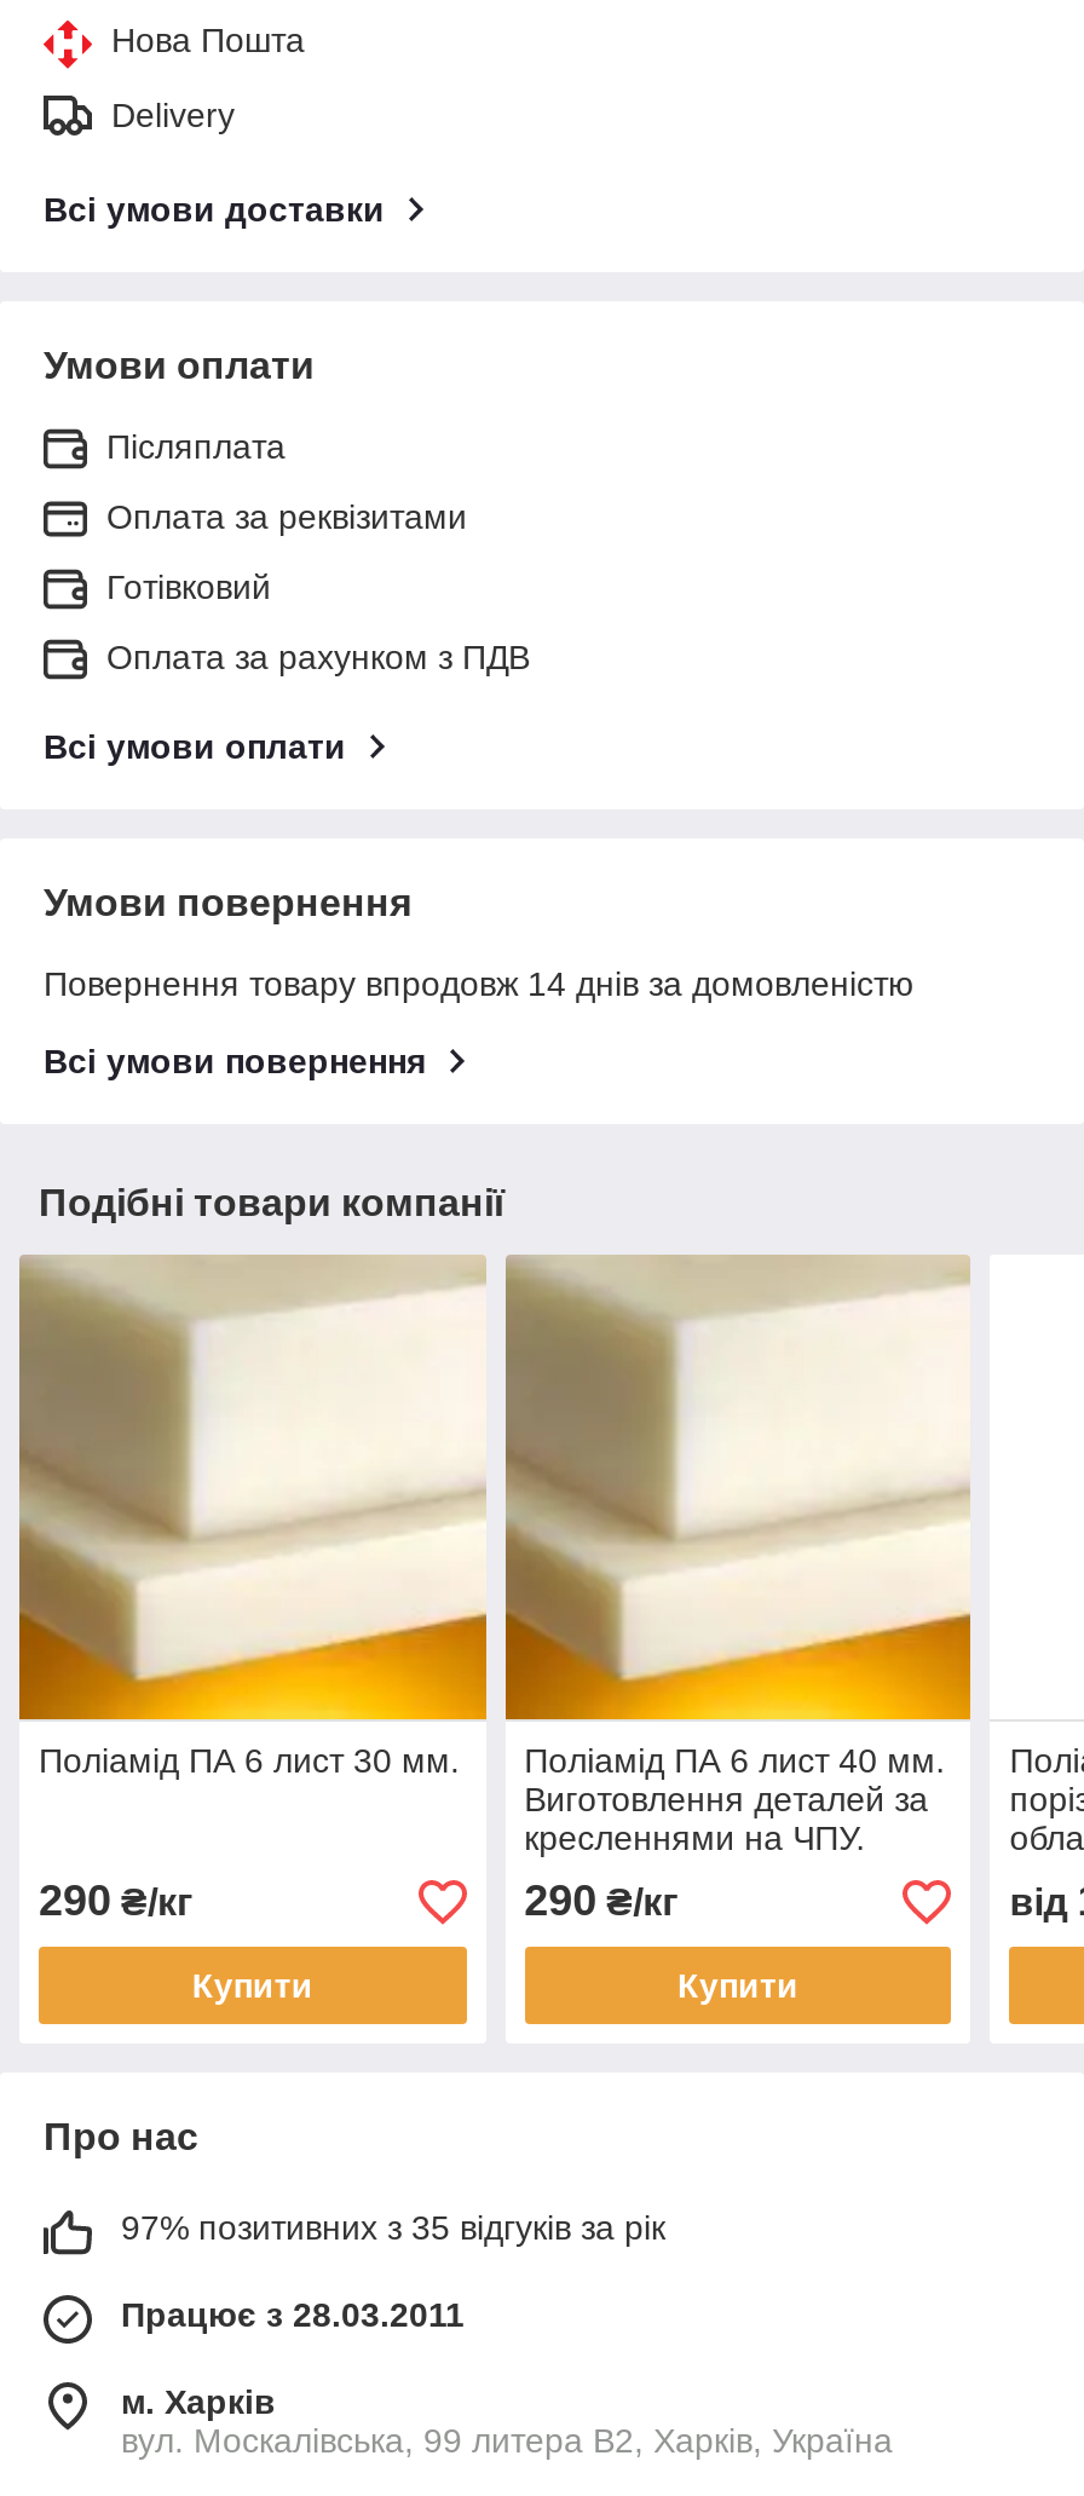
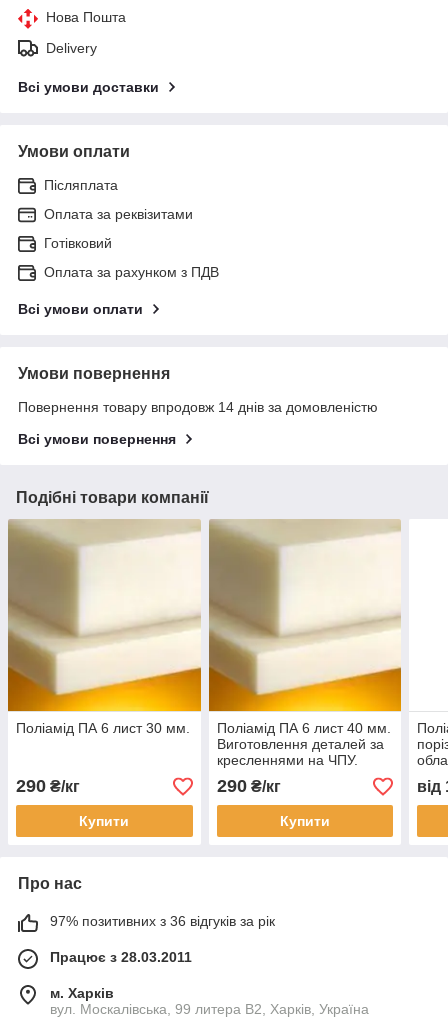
[121,2209,665,2248] 97% позитивних з 35 відгуків за рік -> [50,913,275,929] 97% позитивних з 36 відгуків за рік

